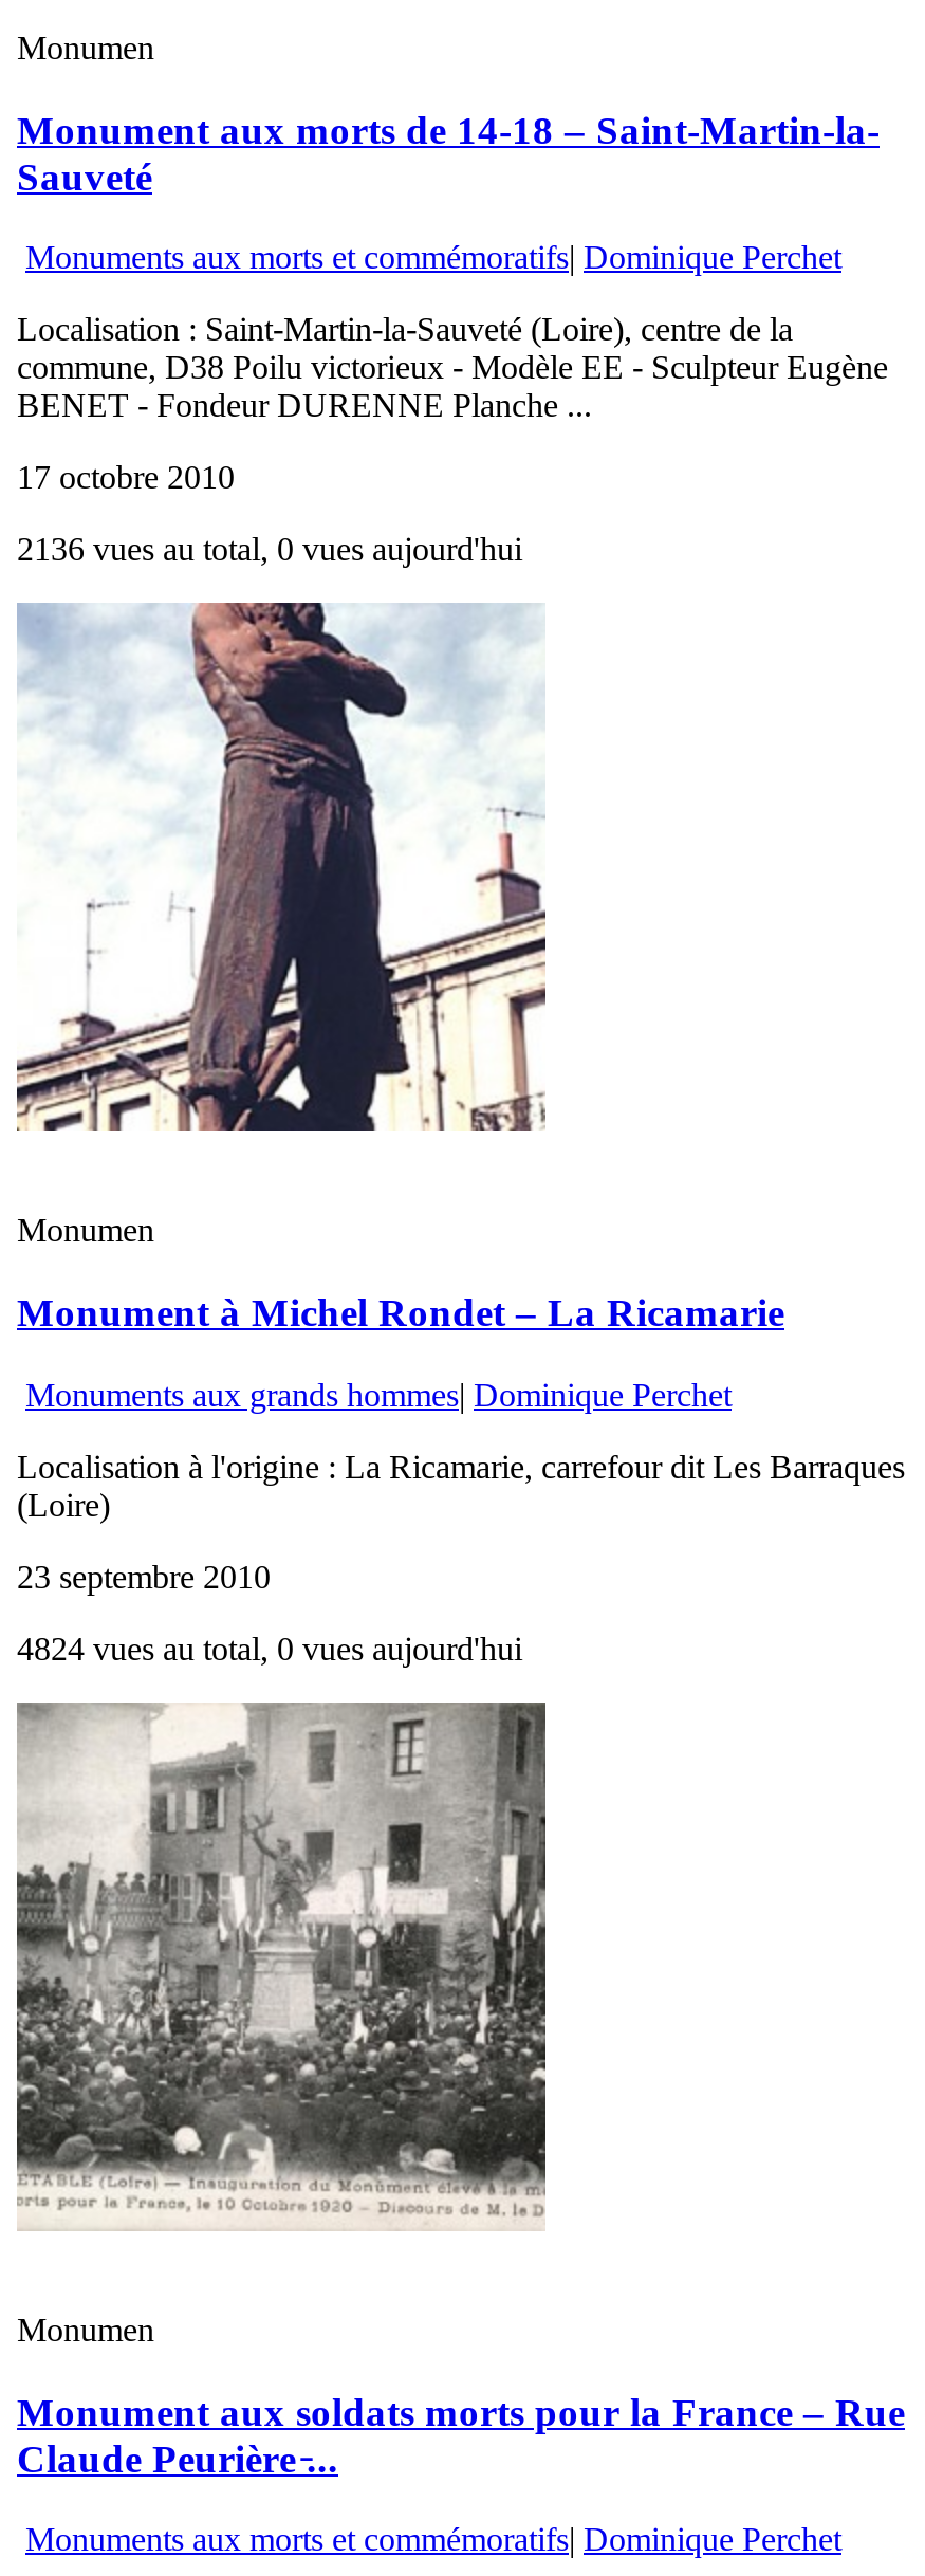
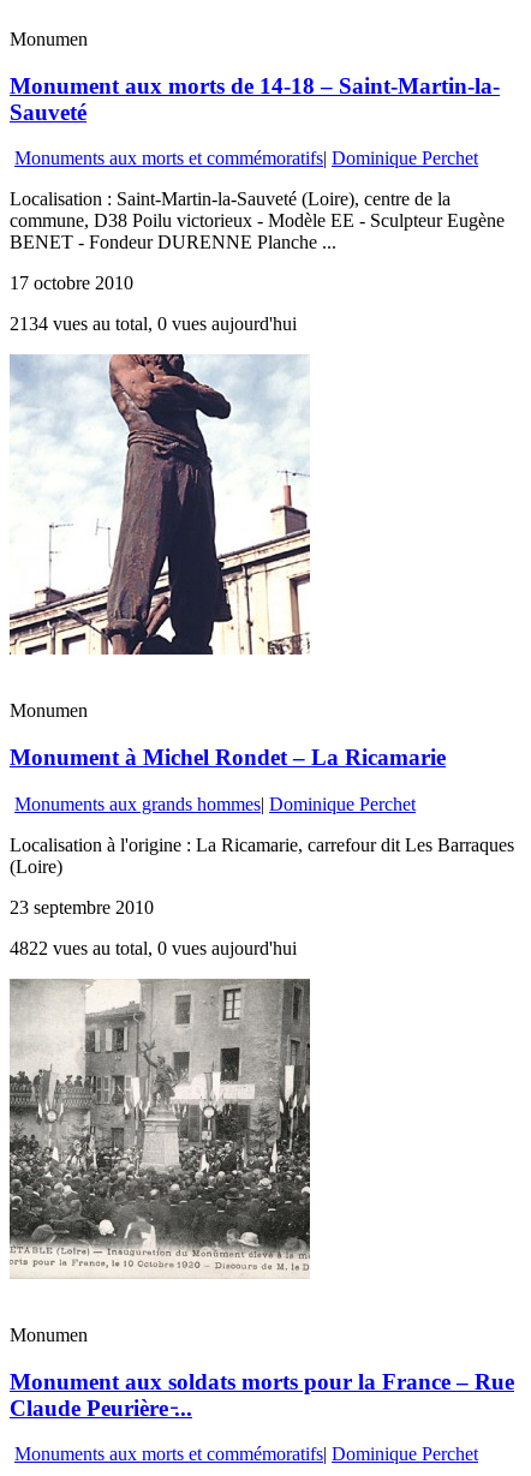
[17,532,522,568] 2136 vues au total, 0 vues aujourd'hui -> [10,314,297,334] 2134 vues au total, 0 vues aujourd'hui
[17,1630,522,1666] 4824 vues au total, 0 vues aujourd'hui -> [10,938,297,958] 4822 vues au total, 0 vues aujourd'hui

